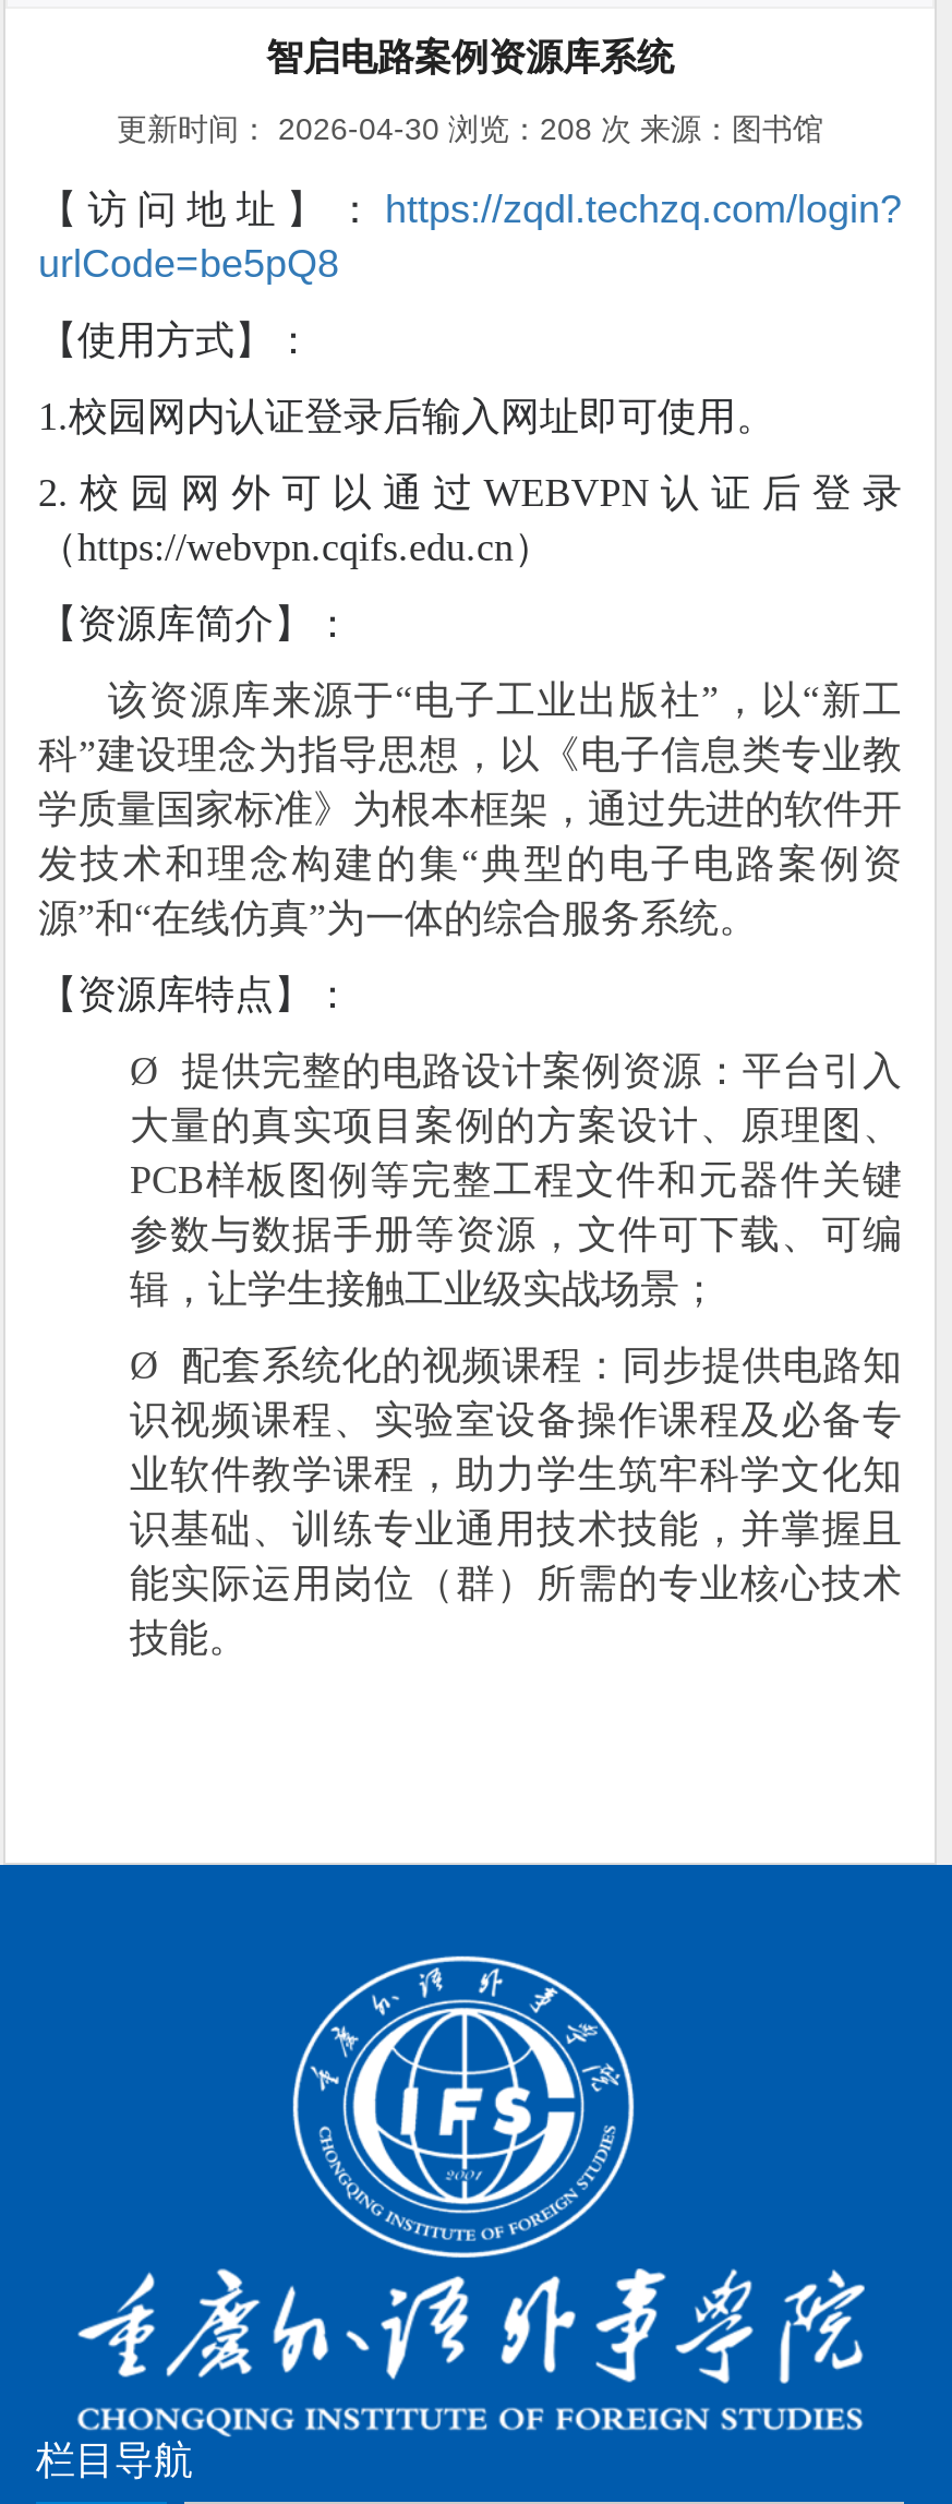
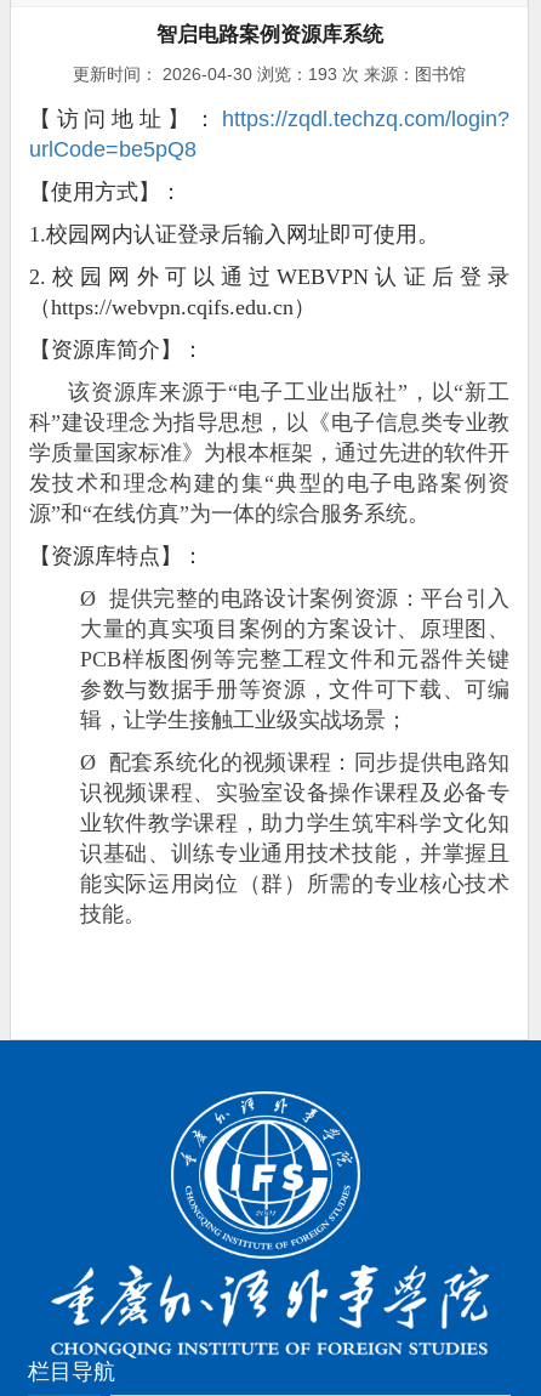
[117,111,823,146] 更新时间： 2026-04-30 浏览：208 次 来源：图书馆 -> [73,64,466,84] 更新时间： 2026-04-30 浏览：193 次 来源：图书馆

